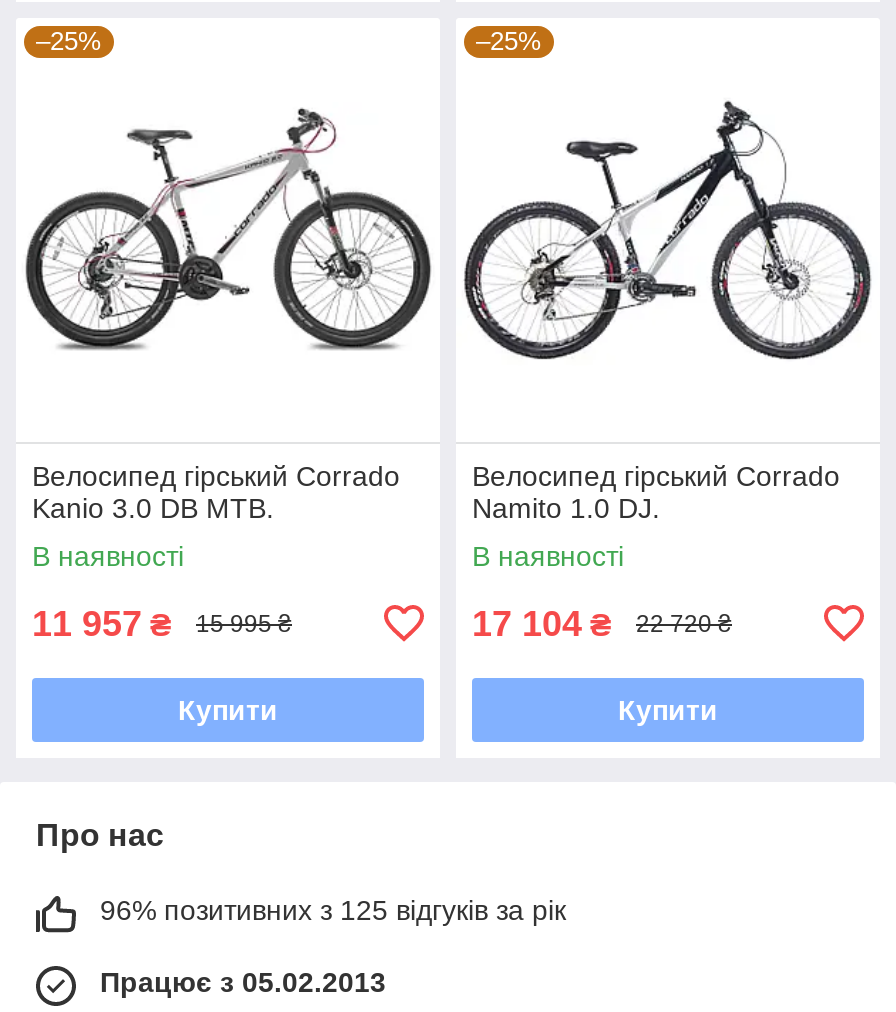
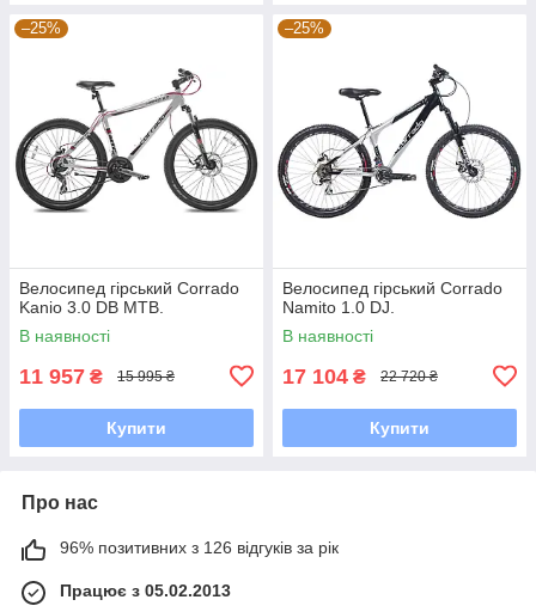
[100,894,566,926] 96% позитивних з 125 відгуків за рік -> [60,538,339,557] 96% позитивних з 126 відгуків за рік

